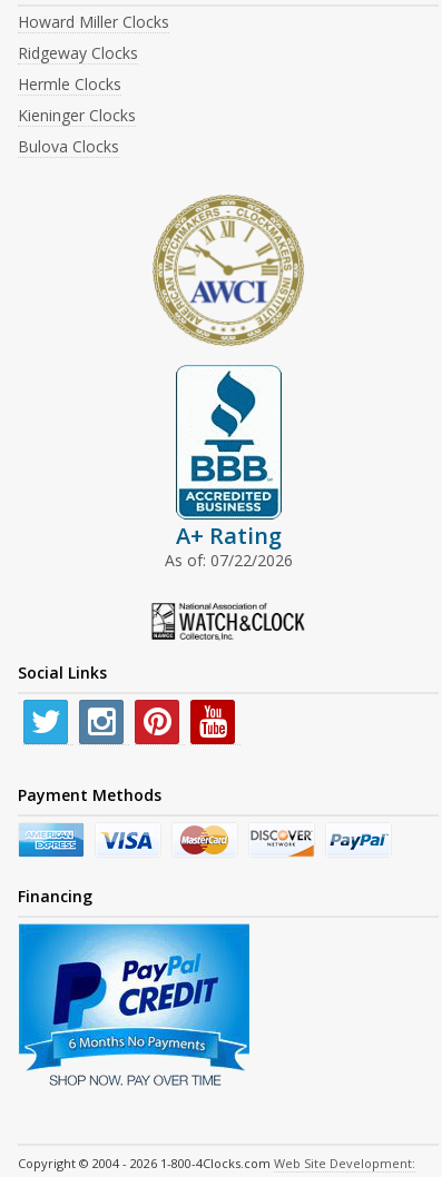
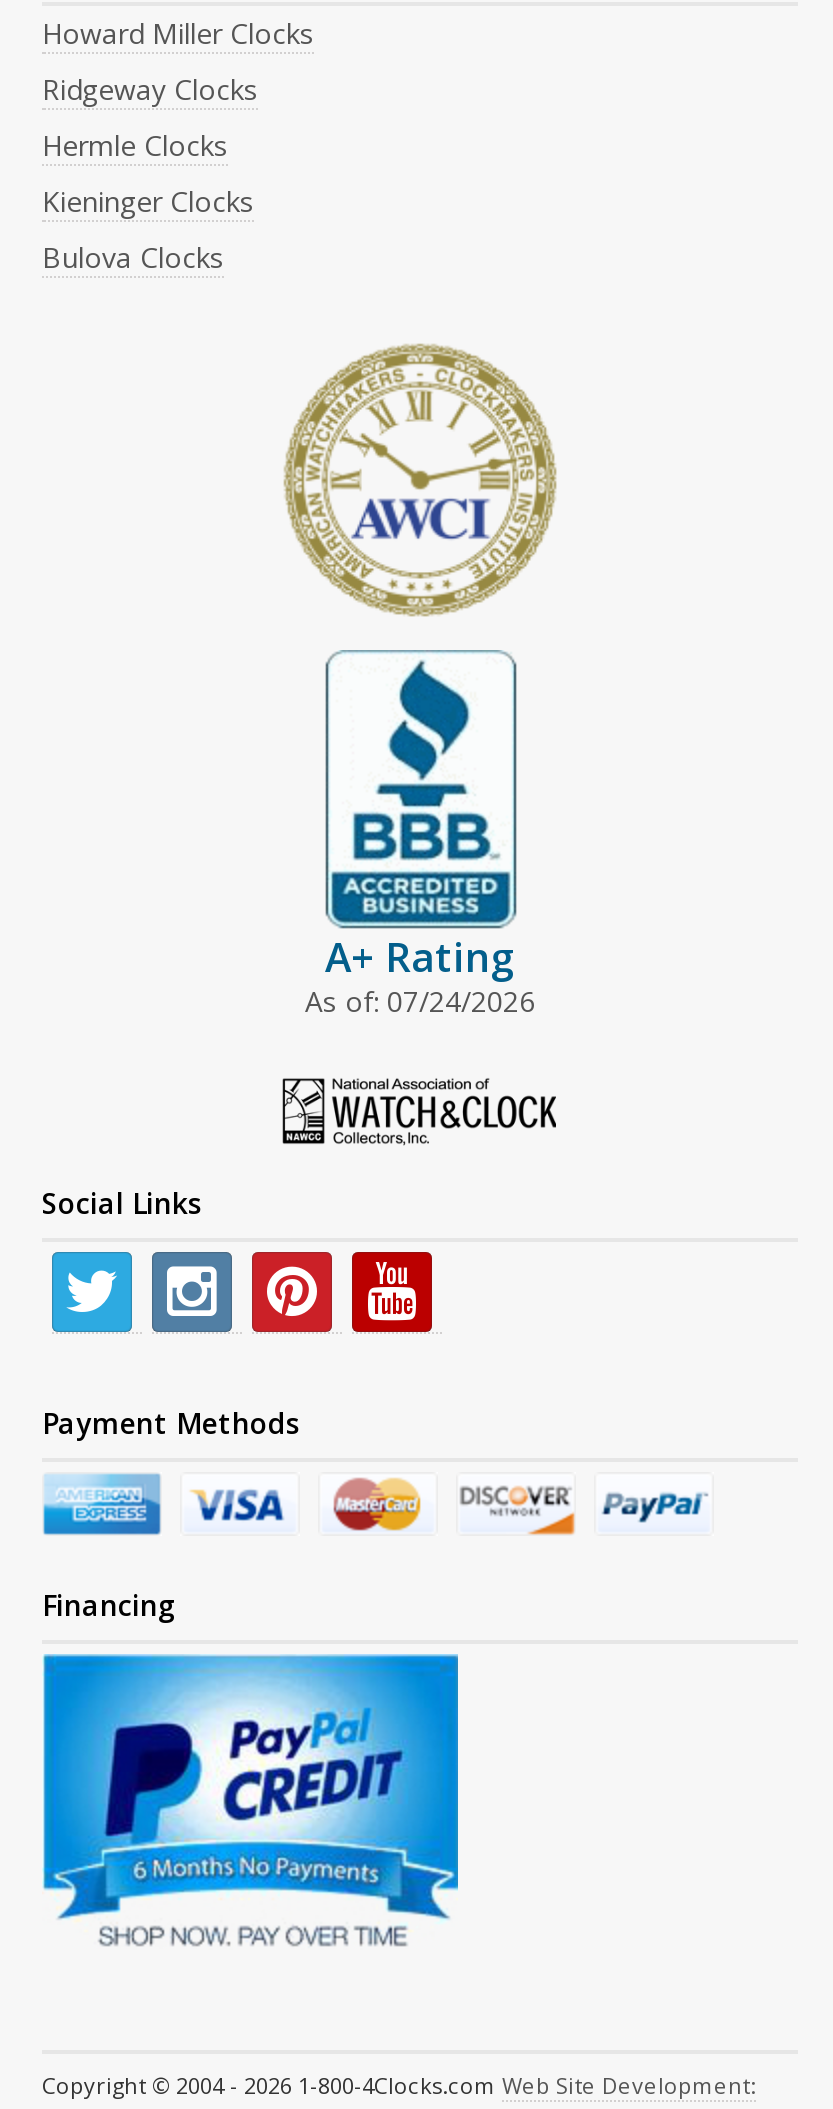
[164,550,292,571] As of: 07/22/2026 -> [305,982,535,1020] As of: 07/24/2026

